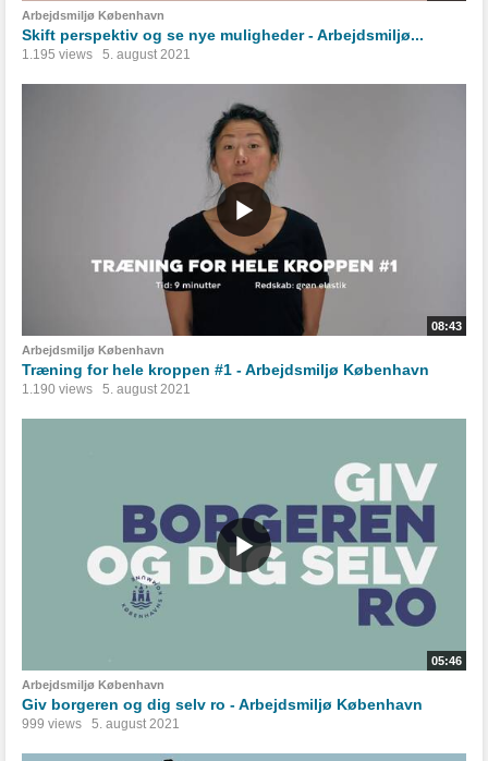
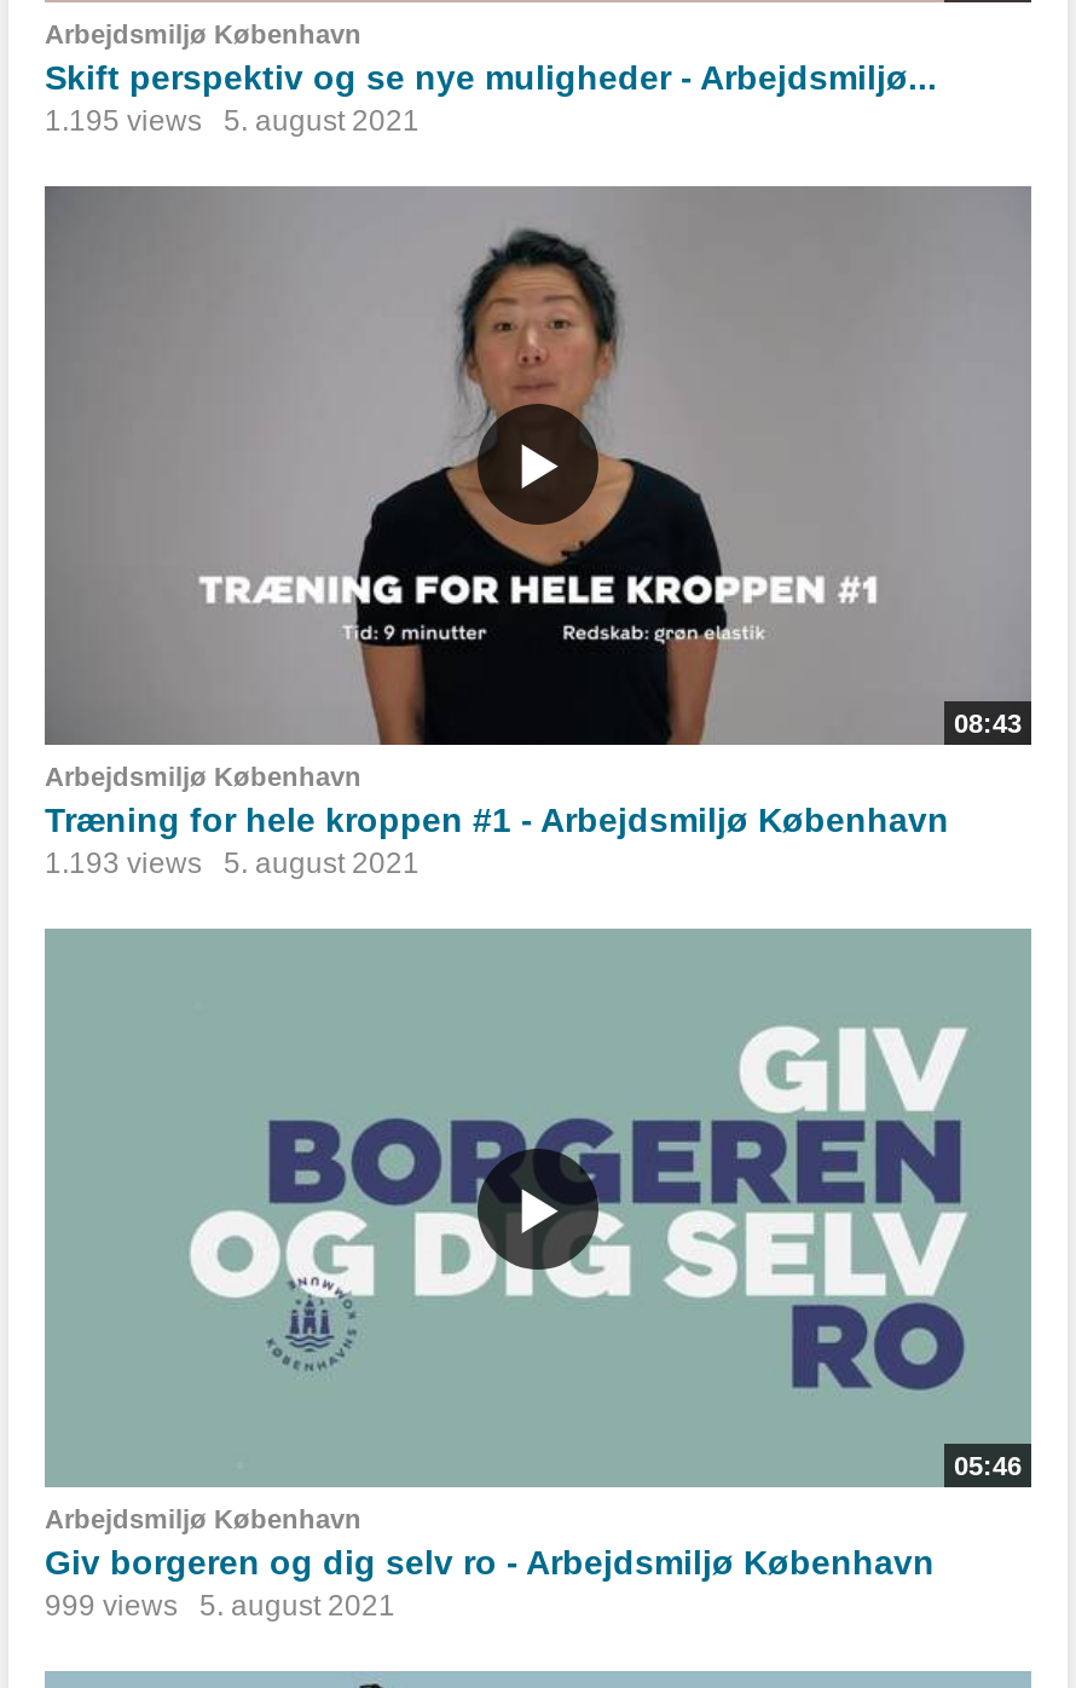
[22,381,191,397] 1.190 views 5. august 2021 -> [45,846,420,880] 1.193 views 5. august 2021

